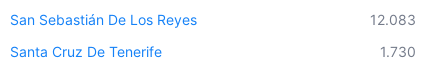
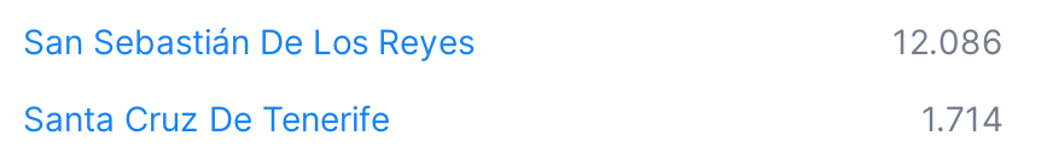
[370,11,416,28] 12.083 -> [892,20,1003,60] 12.086
[380,43,416,60] 1.730 -> [921,97,1003,138] 1.714

